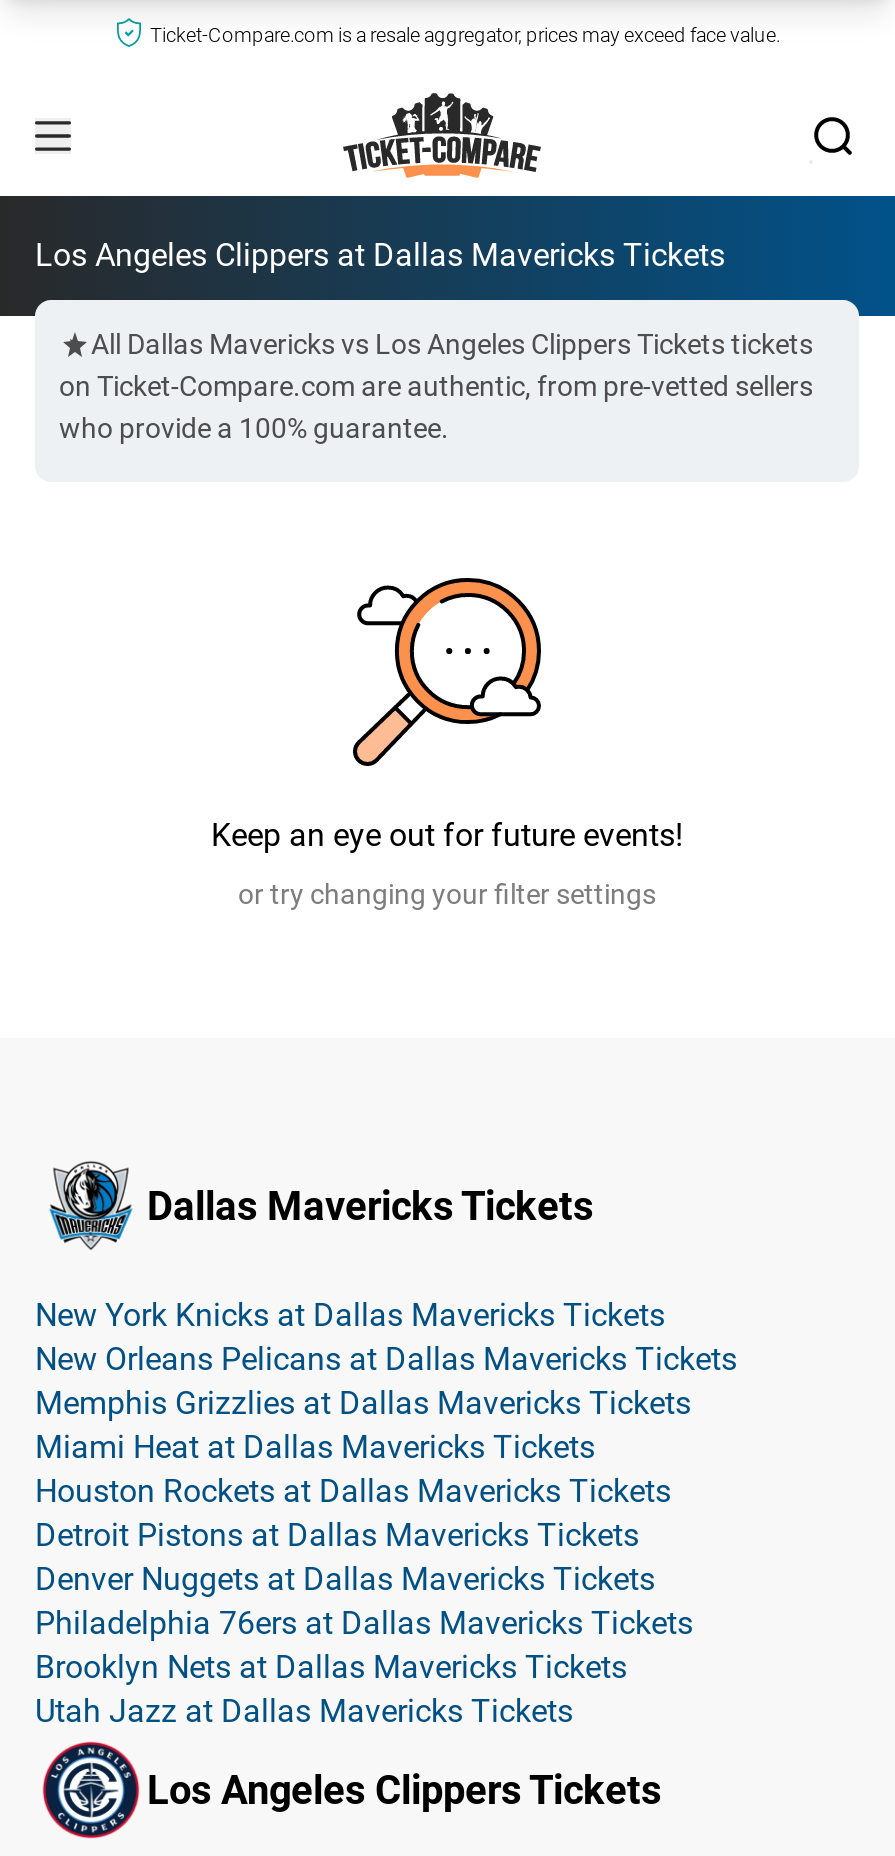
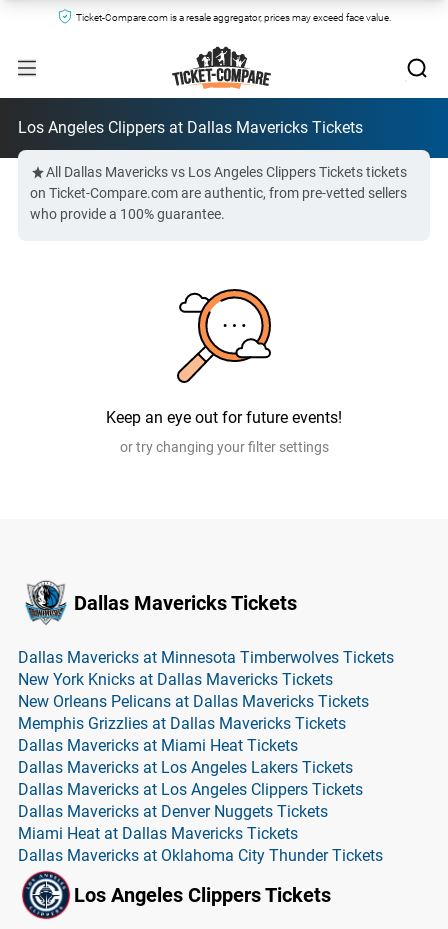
none -> [18,648,394,667] Dallas Mavericks at Minnesota Timberwolves Tickets
moved [35,1296,737,1422] -> [18,670,369,733]: New York Knicks at Dallas Mavericks Tickets | New Orleans Pelicans at Dallas Mavericks Tickets | Memphis Grizzlies at Dallas Mavericks Tickets
none -> [18,736,363,821] Dallas Mavericks at Miami Heat Tickets | Dallas Mavericks at Los Angeles Lakers Tickets | Dallas Mavericks at Los Angeles Clippers Tickets | Dallas Mavericks at Denver Nuggets Tickets
moved [35,1428,595,1466] -> [18,824,298,843]: Miami Heat at Dallas Mavericks Tickets
[35,1472,693,1730] Houston Rockets at Dallas Mavericks Tickets | Detroit Pistons at Dallas Mavericks Tickets | Denver Nuggets at Dallas Mavericks Tickets | Philadelphia 76ers at Dallas Mavericks Tickets | Brooklyn Nets at Dallas Mavericks Tickets | Utah Jazz at Dallas Mavericks Tickets -> [18,846,383,865] Dallas Mavericks at Oklahoma City Thunder Tickets

